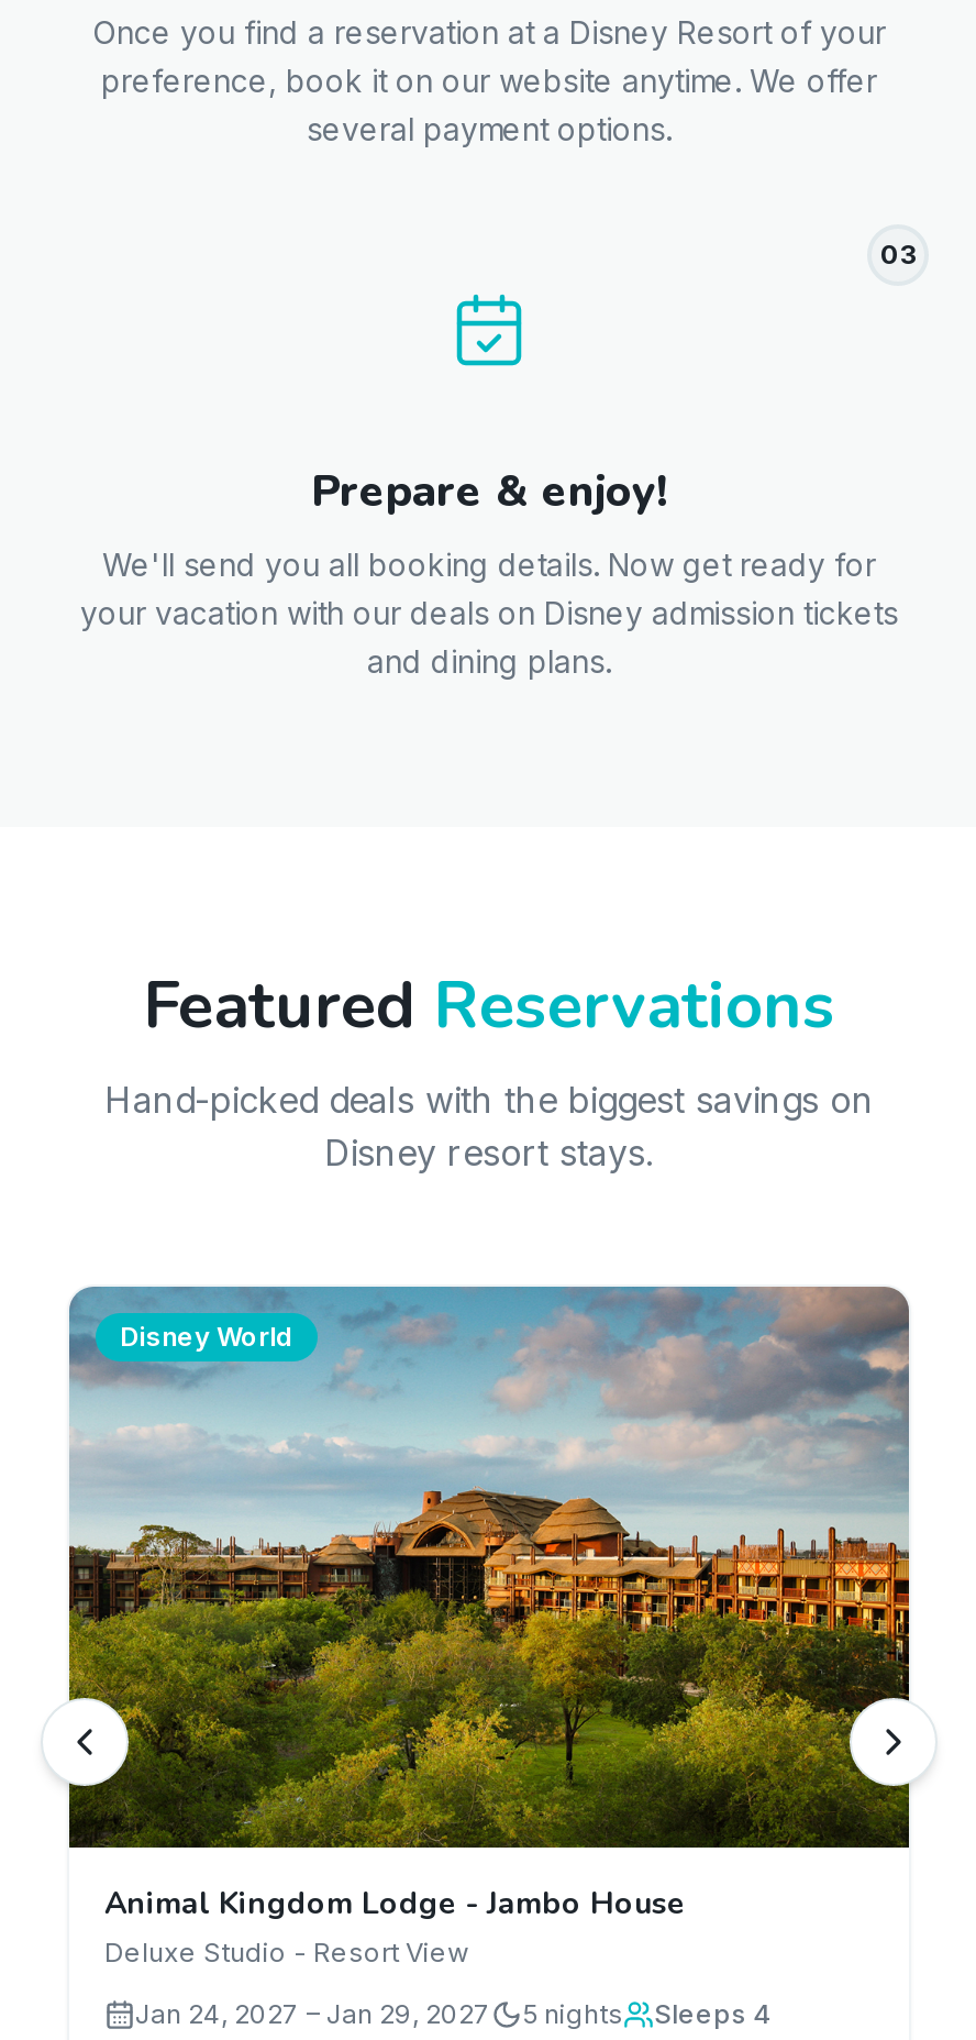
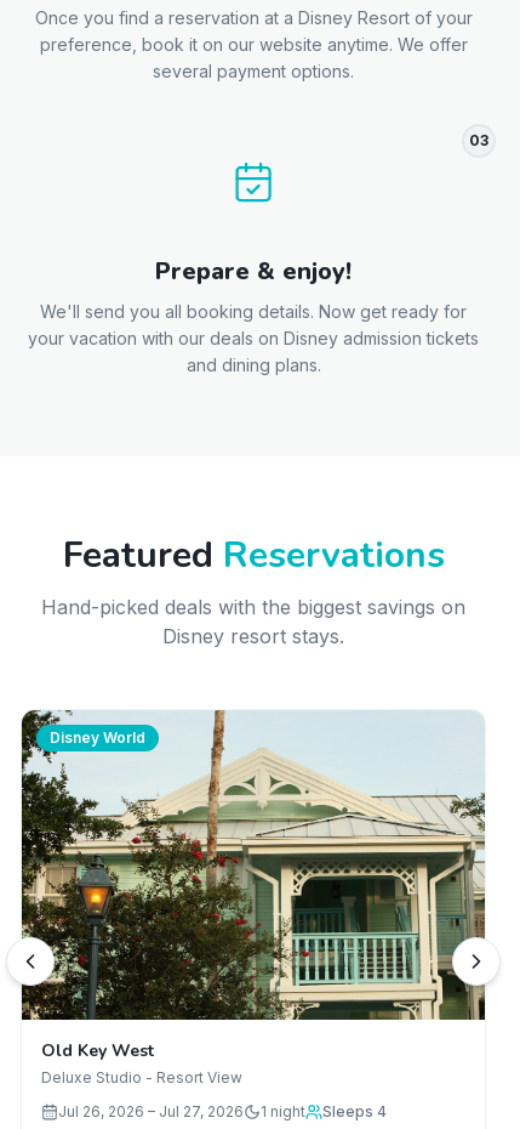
[67,1284,911,1924] [image] | Animal Kingdom Lodge - Jambo House -> [21,709,486,1062] [image] | Old Key West
[135,1997,623,2030] Jan 24, 2027 – Jan 29, 2027 | 5 nights -> [58,1102,305,1120] Jul 26, 2026 – Jul 27, 2026 | 1 night

